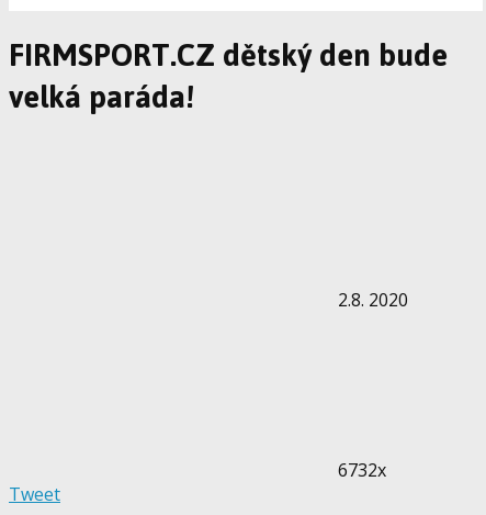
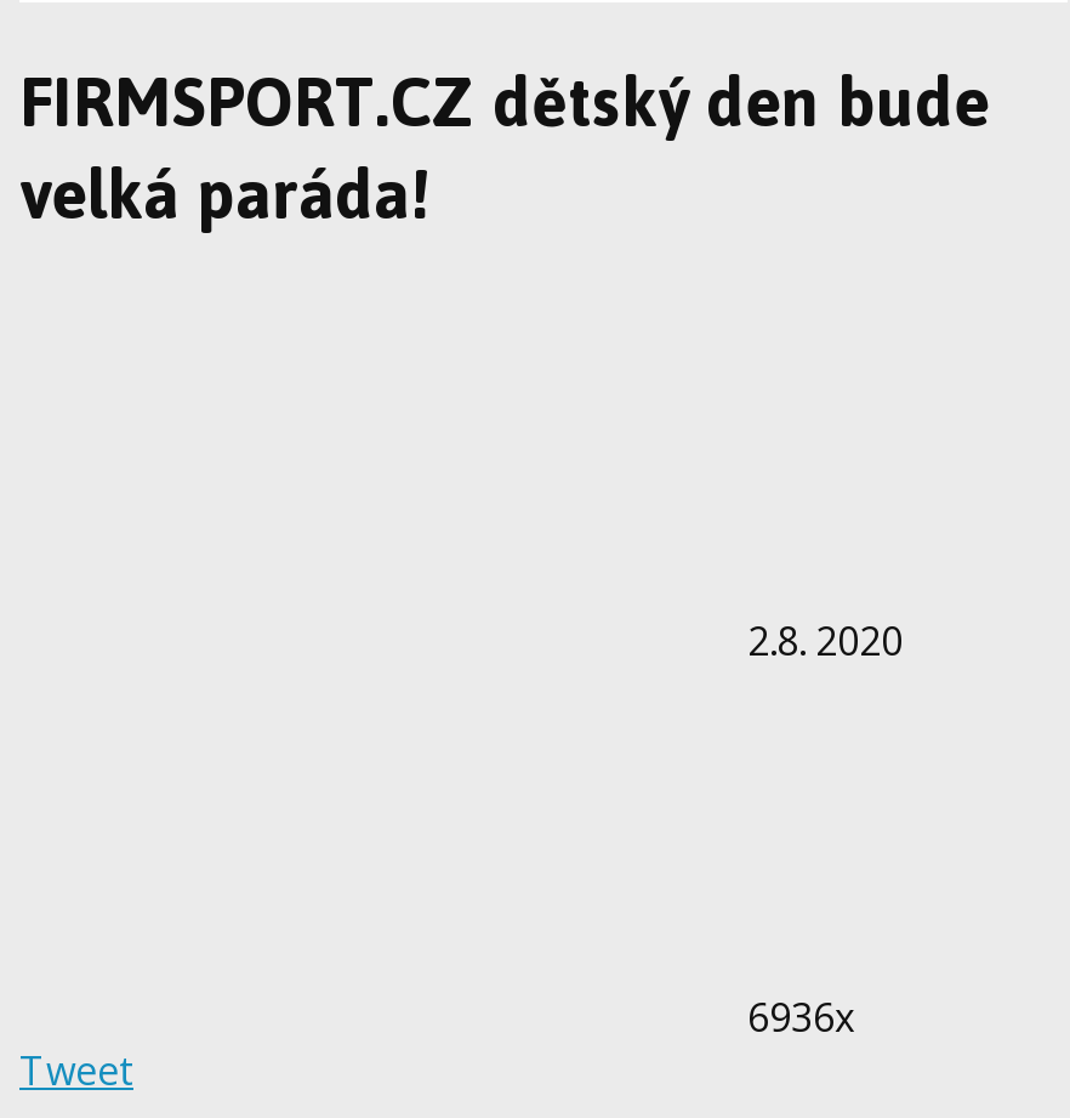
[338,458,386,482] 6732x -> [747,992,854,1045] 6936x

